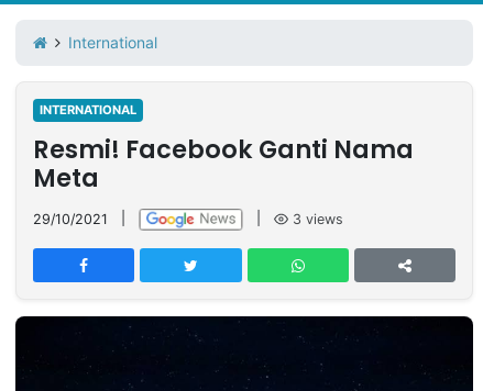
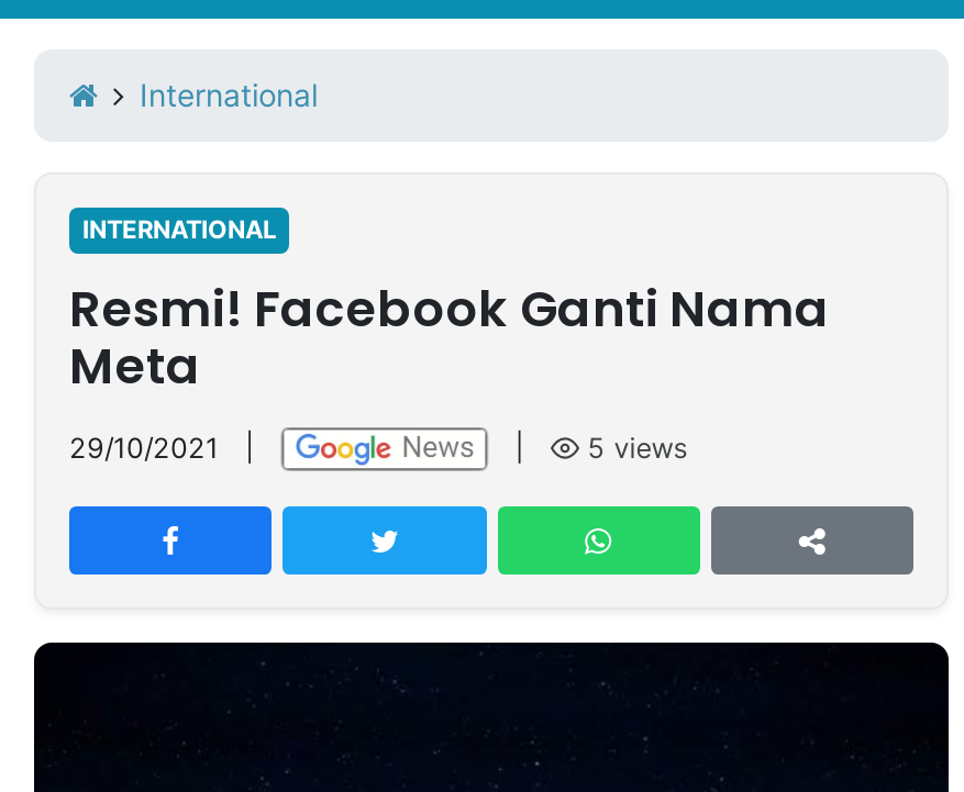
[292,211,343,227] 3 views -> [587,431,689,464] 5 views

